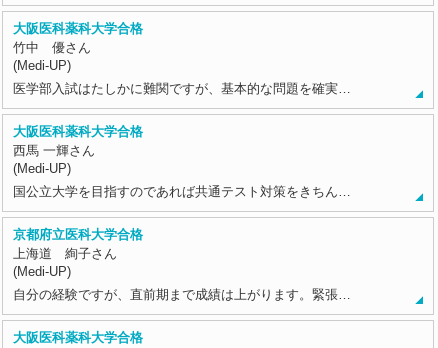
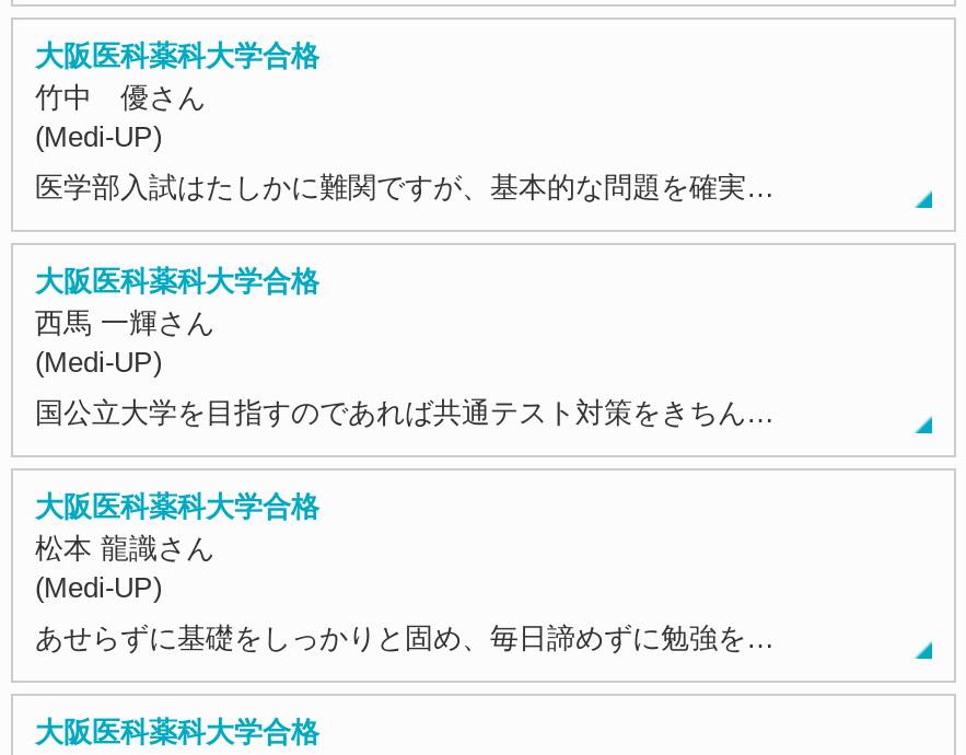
[13,227,143,261] 京都府立医科大学合格 | 上海道 絢子さん -> [35,490,319,565] 大阪医科薬科大学合格 | 松本 龍識さん
[13,287,351,302] 自分の経験ですが、直前期まで成績は上がります。緊張… -> [35,622,775,655] あせらずに基礎をしっかりと固め、毎日諦めずに勉強を…

